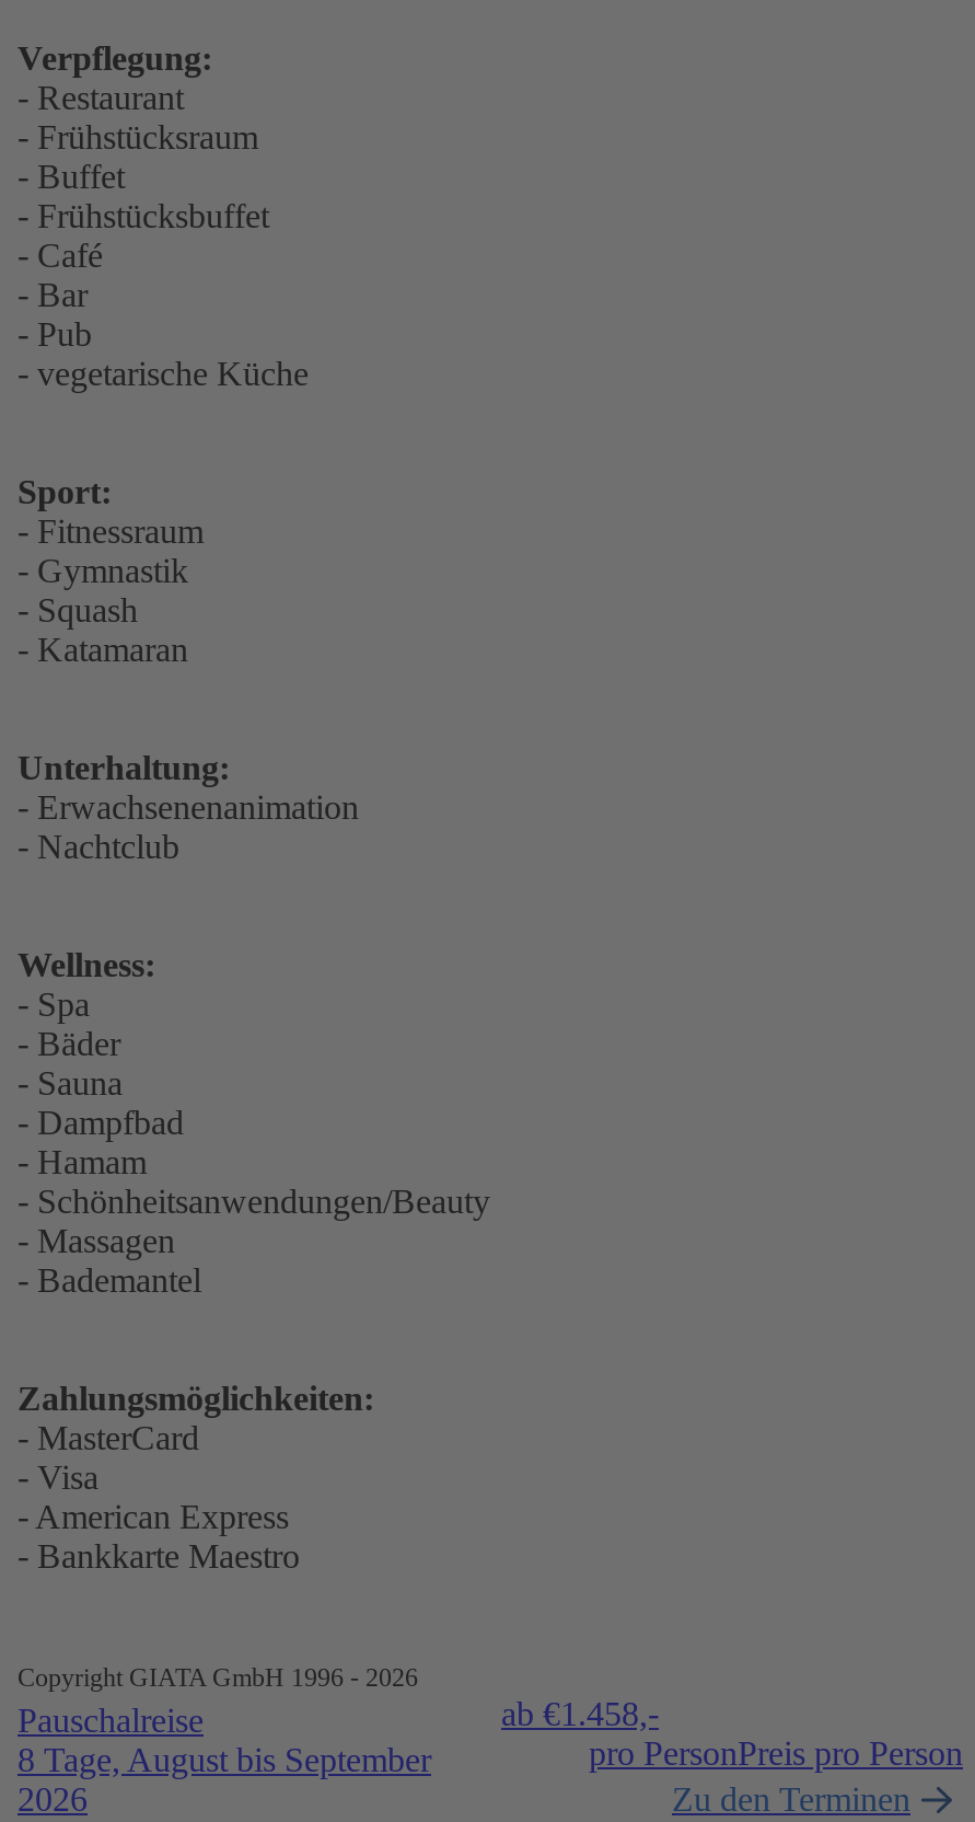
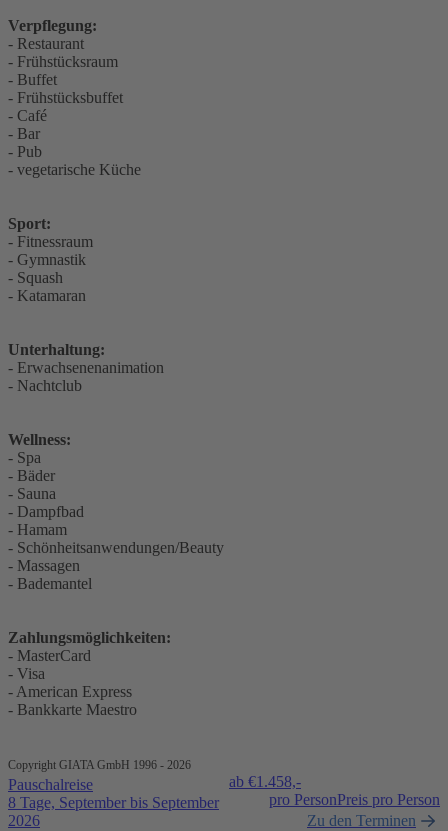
[18,1740,431,1778] 8 Tage, August bis September -> [8,794,219,811] 8 Tage, September bis September

